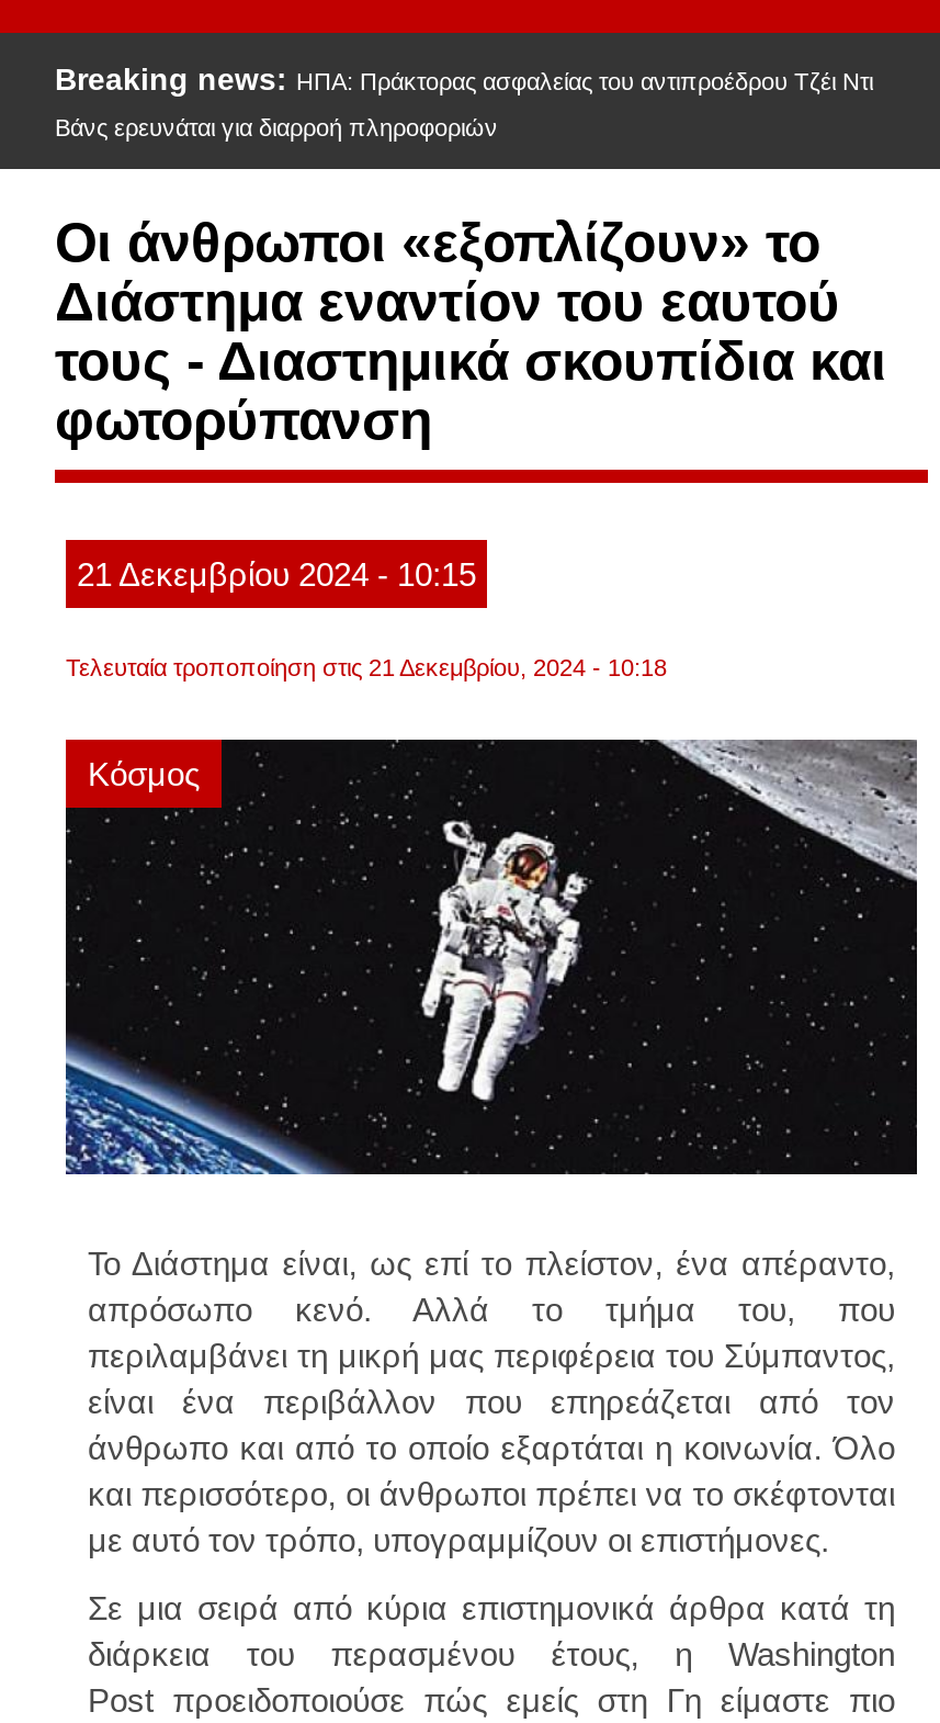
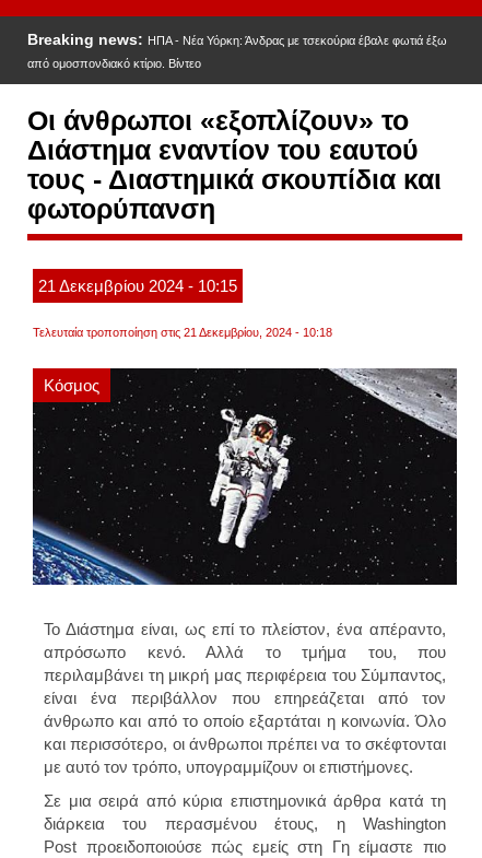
[55,62,873,97] Breaking news: ΗΠΑ: Πράκτορας ασφαλείας του αντιπροέδρου Τζέι Ντι -> [27,31,447,48] Breaking news: ΗΠΑ - Νέα Υόρκη: Άνδρας με τσεκούρια έβαλε φωτιά έξω
[55,115,498,141] Βάνς ερευνάται για διαρροή πληροφοριών -> [27,57,201,70] από ομοσπονδιακό κτίριο. Βίντεο

